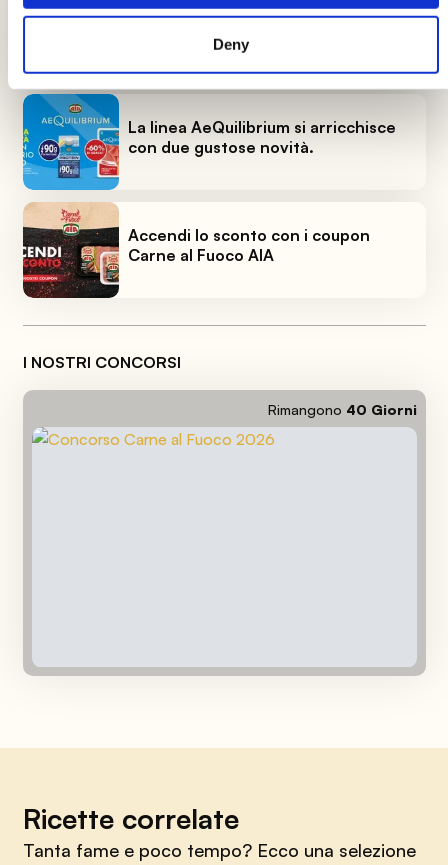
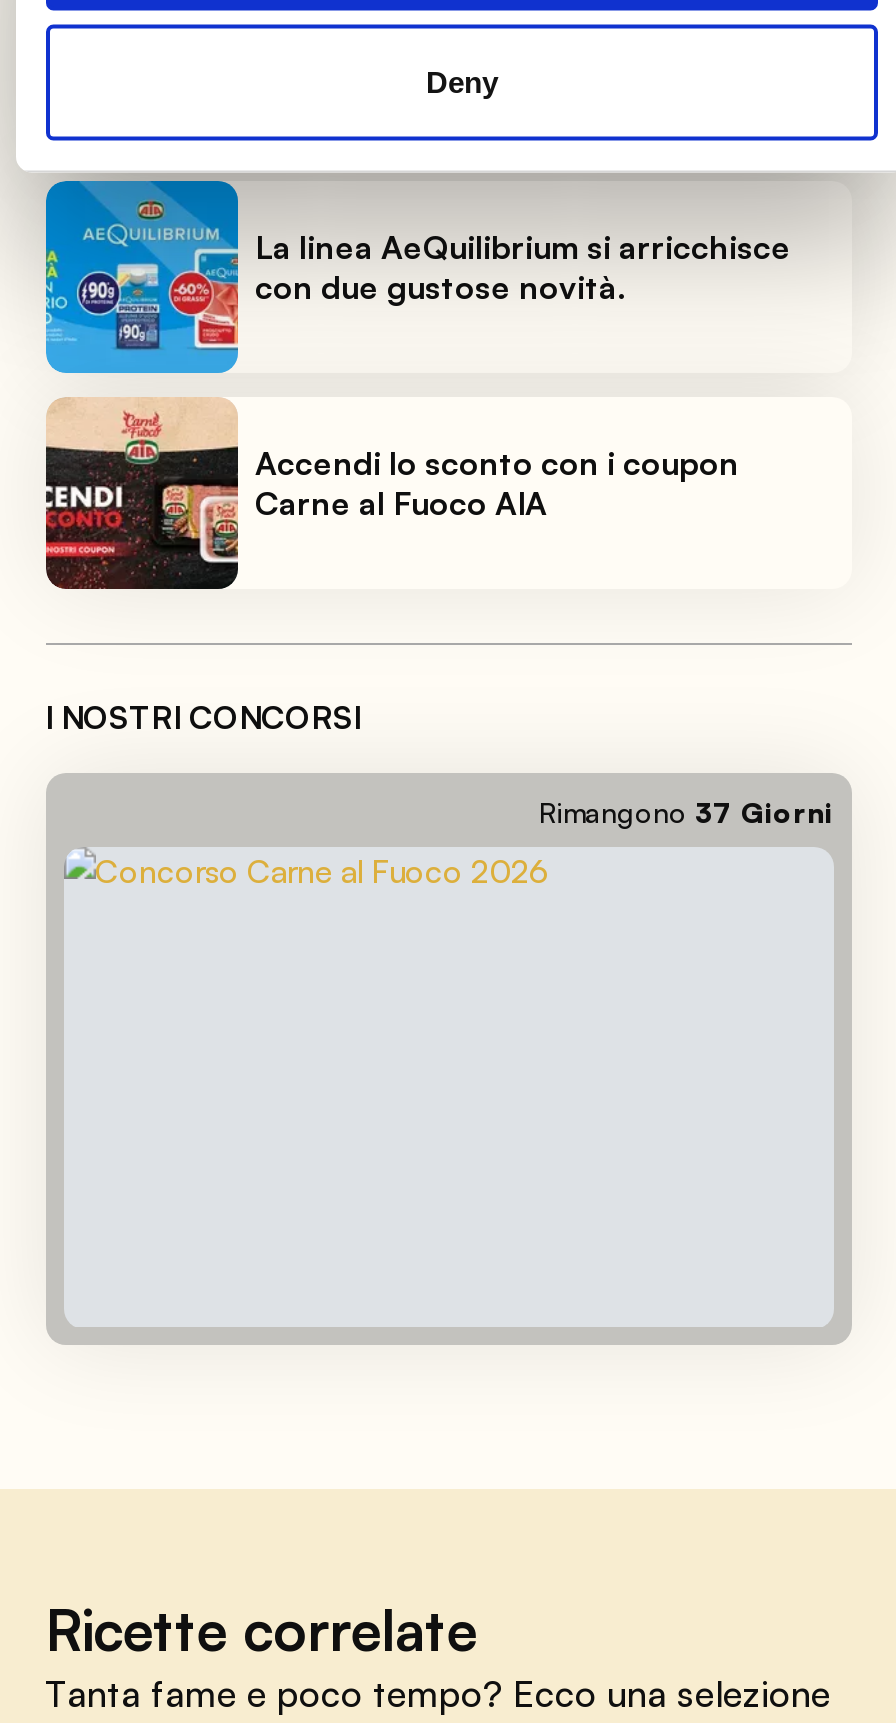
[267,401,416,418] Rimangono 40 Giorni -> [539,794,833,828] Rimangono 37 Giorni

